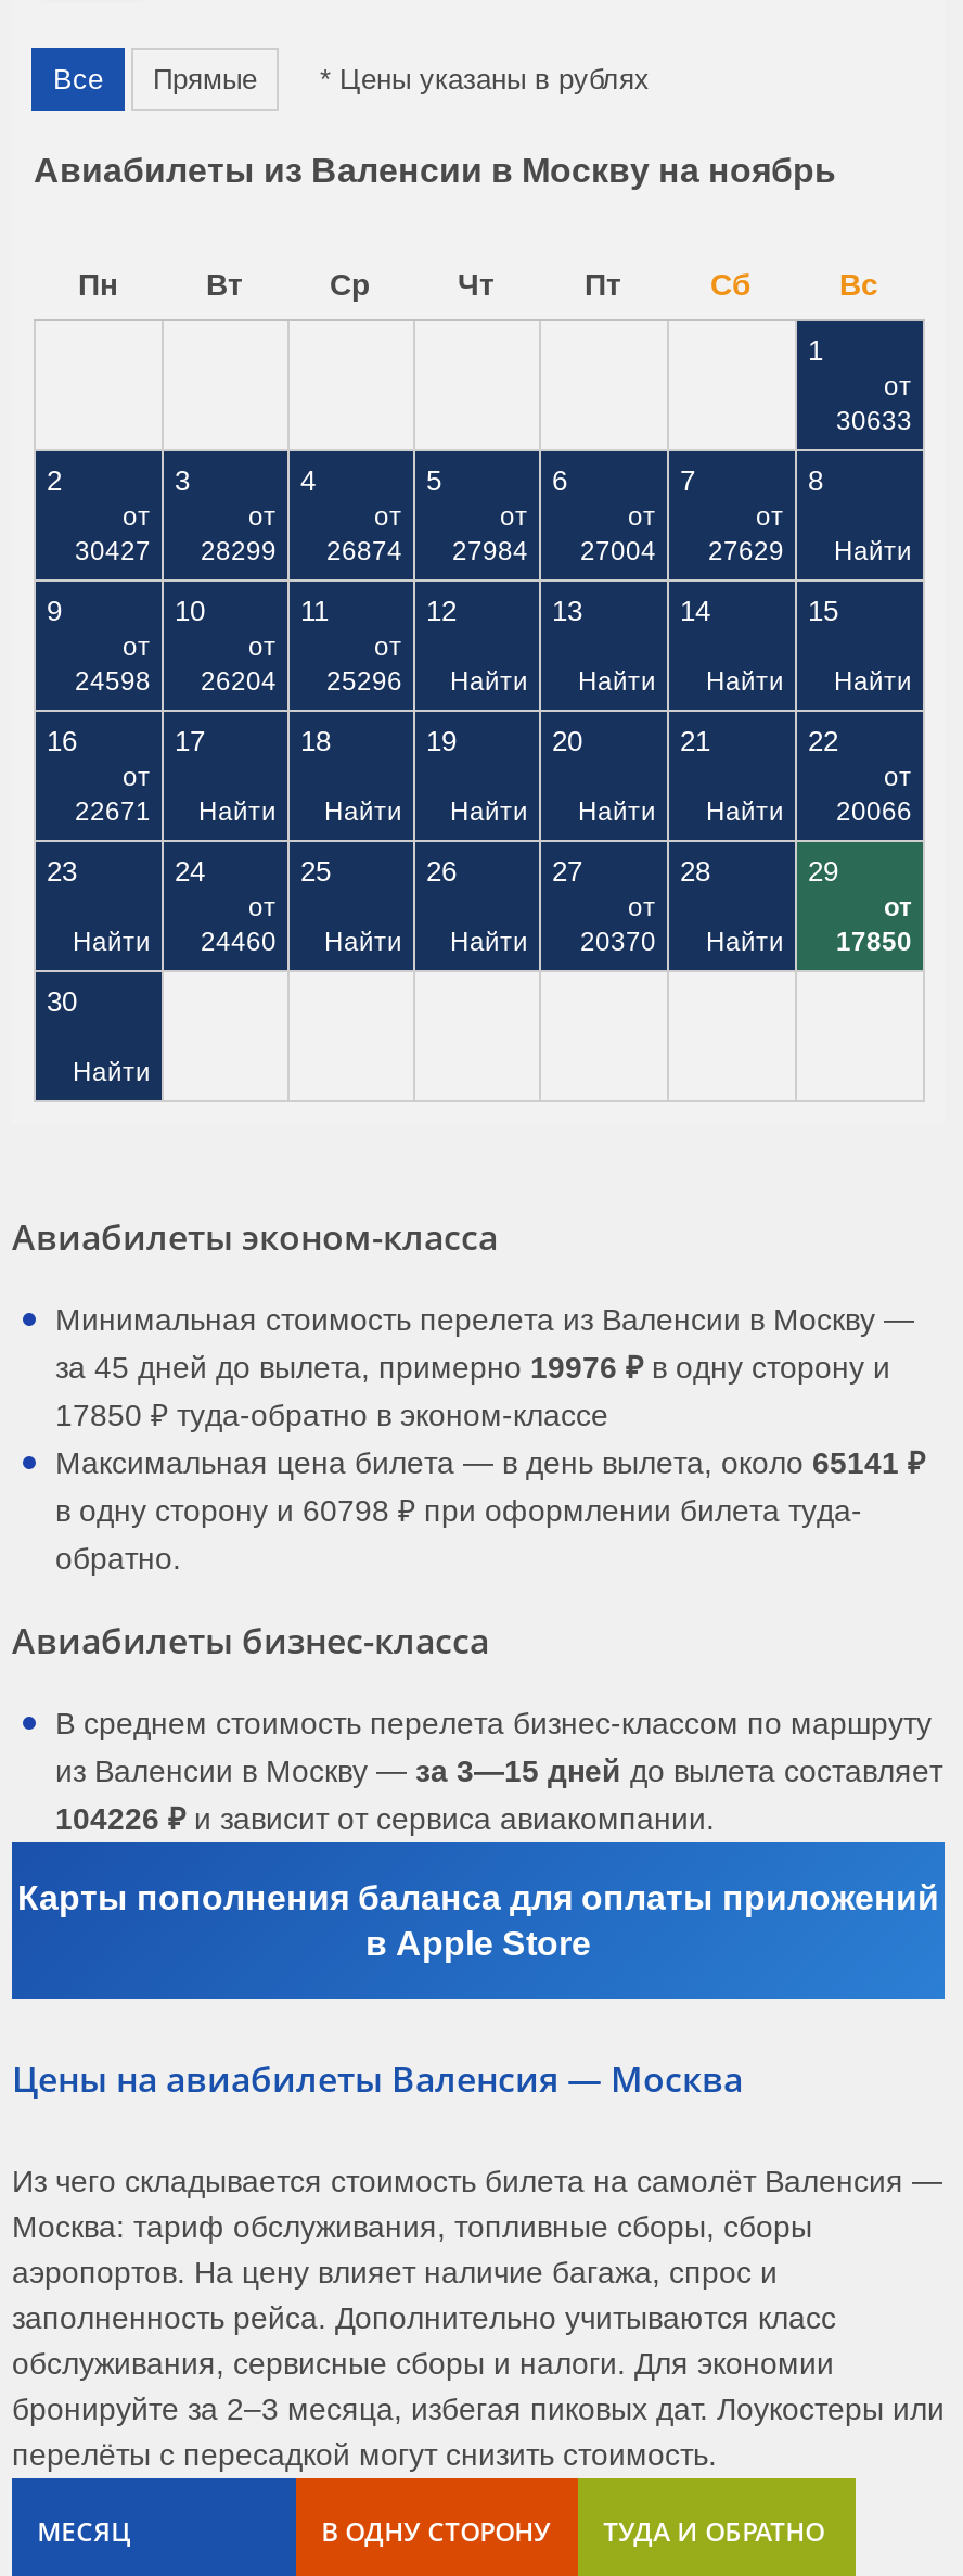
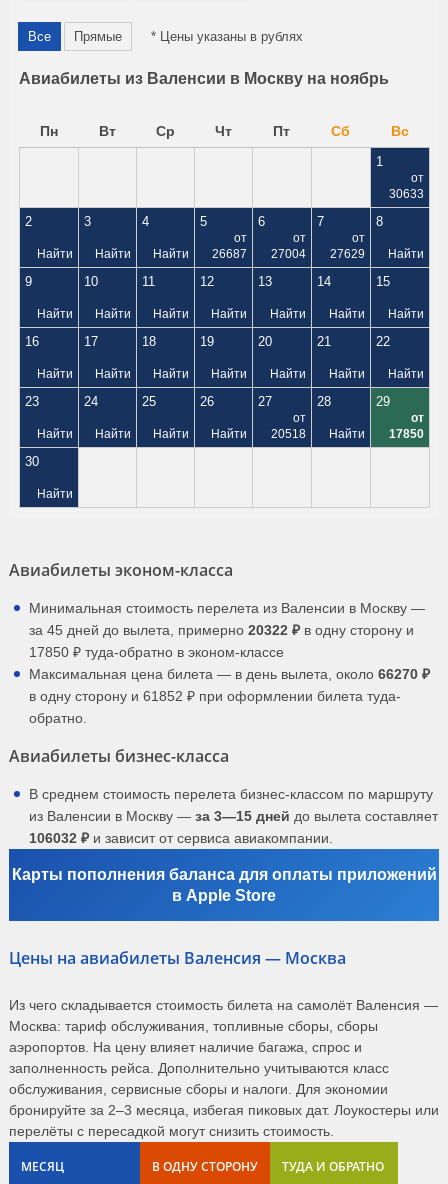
[75,502,151,567] от | 30427 -> [37,247,73,261] Найти
[201,502,277,567] от | 28299 -> [95,247,131,261] Найти
[326,502,402,567] от | 26874 -> [153,247,189,261] Найти
[452,536,528,567] 27984 -> [212,247,247,261] 26687
[75,632,151,697] от | 24598 -> [37,307,73,321] Найти
[201,632,277,697] от | 26204 -> [95,307,131,321] Найти
[326,632,402,697] от | 25296 -> [153,307,189,321] Найти
[75,762,151,827] от | 22671 -> [37,367,73,381] Найти
[836,762,912,827] от | 20066 -> [388,367,424,381] Найти
[201,892,277,957] от | 24460 -> [95,427,131,441] Найти
[580,927,656,957] 20370 -> [271,427,306,441] 20518
[55,1350,890,1385] за 45 дней до вылета, примерно 19976 ₽ в одну сторону и -> [29,622,414,638] за 45 дней до вылета, примерно 20322 ₽ в одну сторону и
[55,1446,925,1480] Максимальная цена билета — в день вылета, около 65141 ₽ -> [29,666,430,682] Максимальная цена билета — в день вылета, около 66270 ₽
[55,1494,862,1528] в одну сторону и 60798 ₽ при оформлении билета туда- -> [29,688,401,704] в одну сторону и 61852 ₽ при оформлении билета туда-
[55,1802,715,1836] 104226 ₽ и зависит от сервиса авиакомпании. -> [29,830,333,846] 106032 ₽ и зависит от сервиса авиакомпании.

